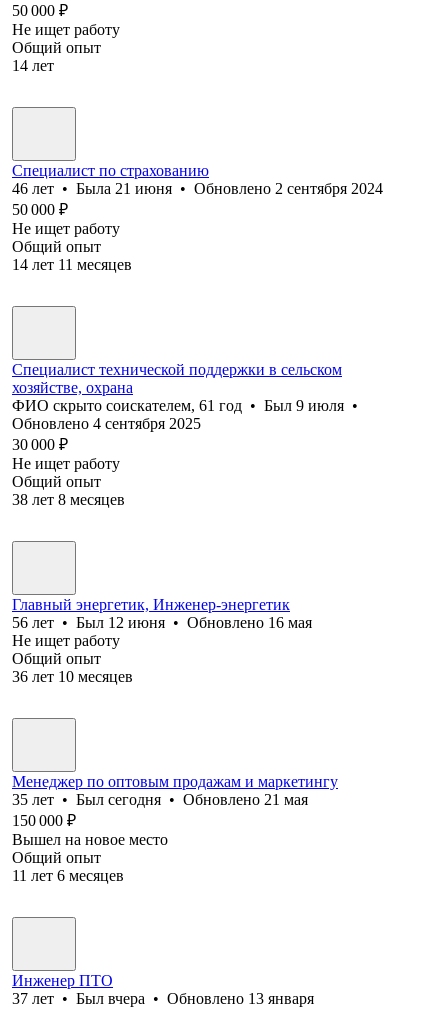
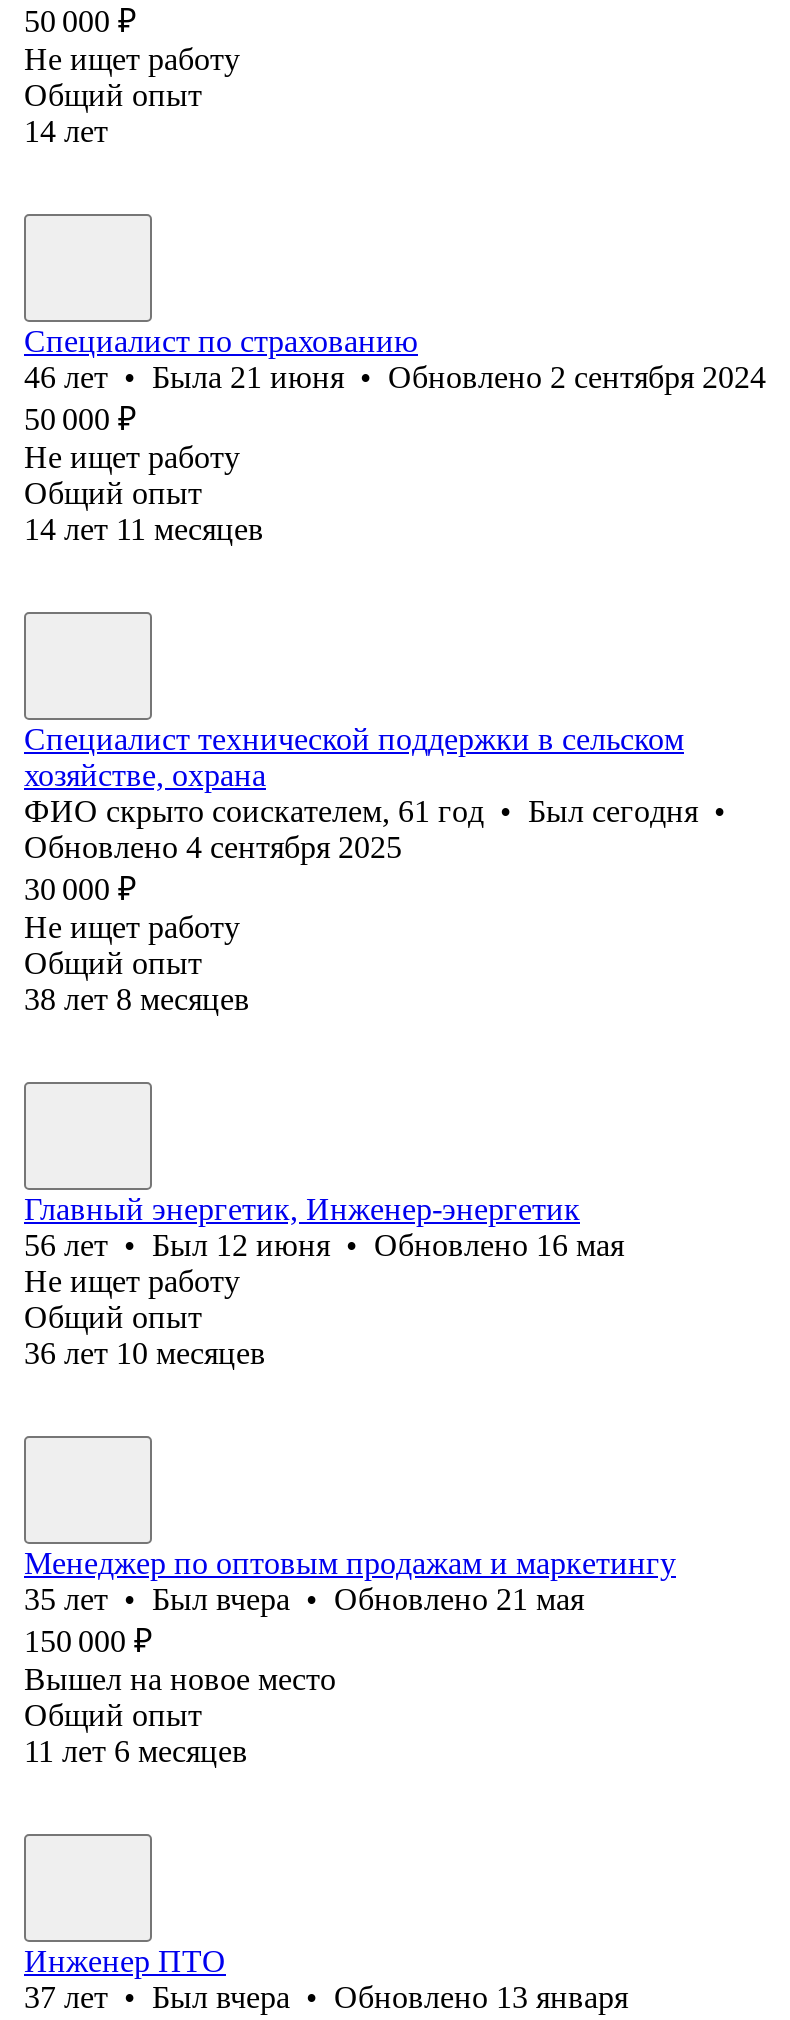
[12,397,358,414] ФИО скрыто соискателем, 61 год • Был 9 июля • -> [24,794,726,828] ФИО скрыто соискателем, 61 год • Был сегодня •
[12,791,308,808] 35 лет • Был сегодня • Обновлено 21 мая -> [24,1582,584,1616] 35 лет • Был вчера • Обновлено 21 мая

